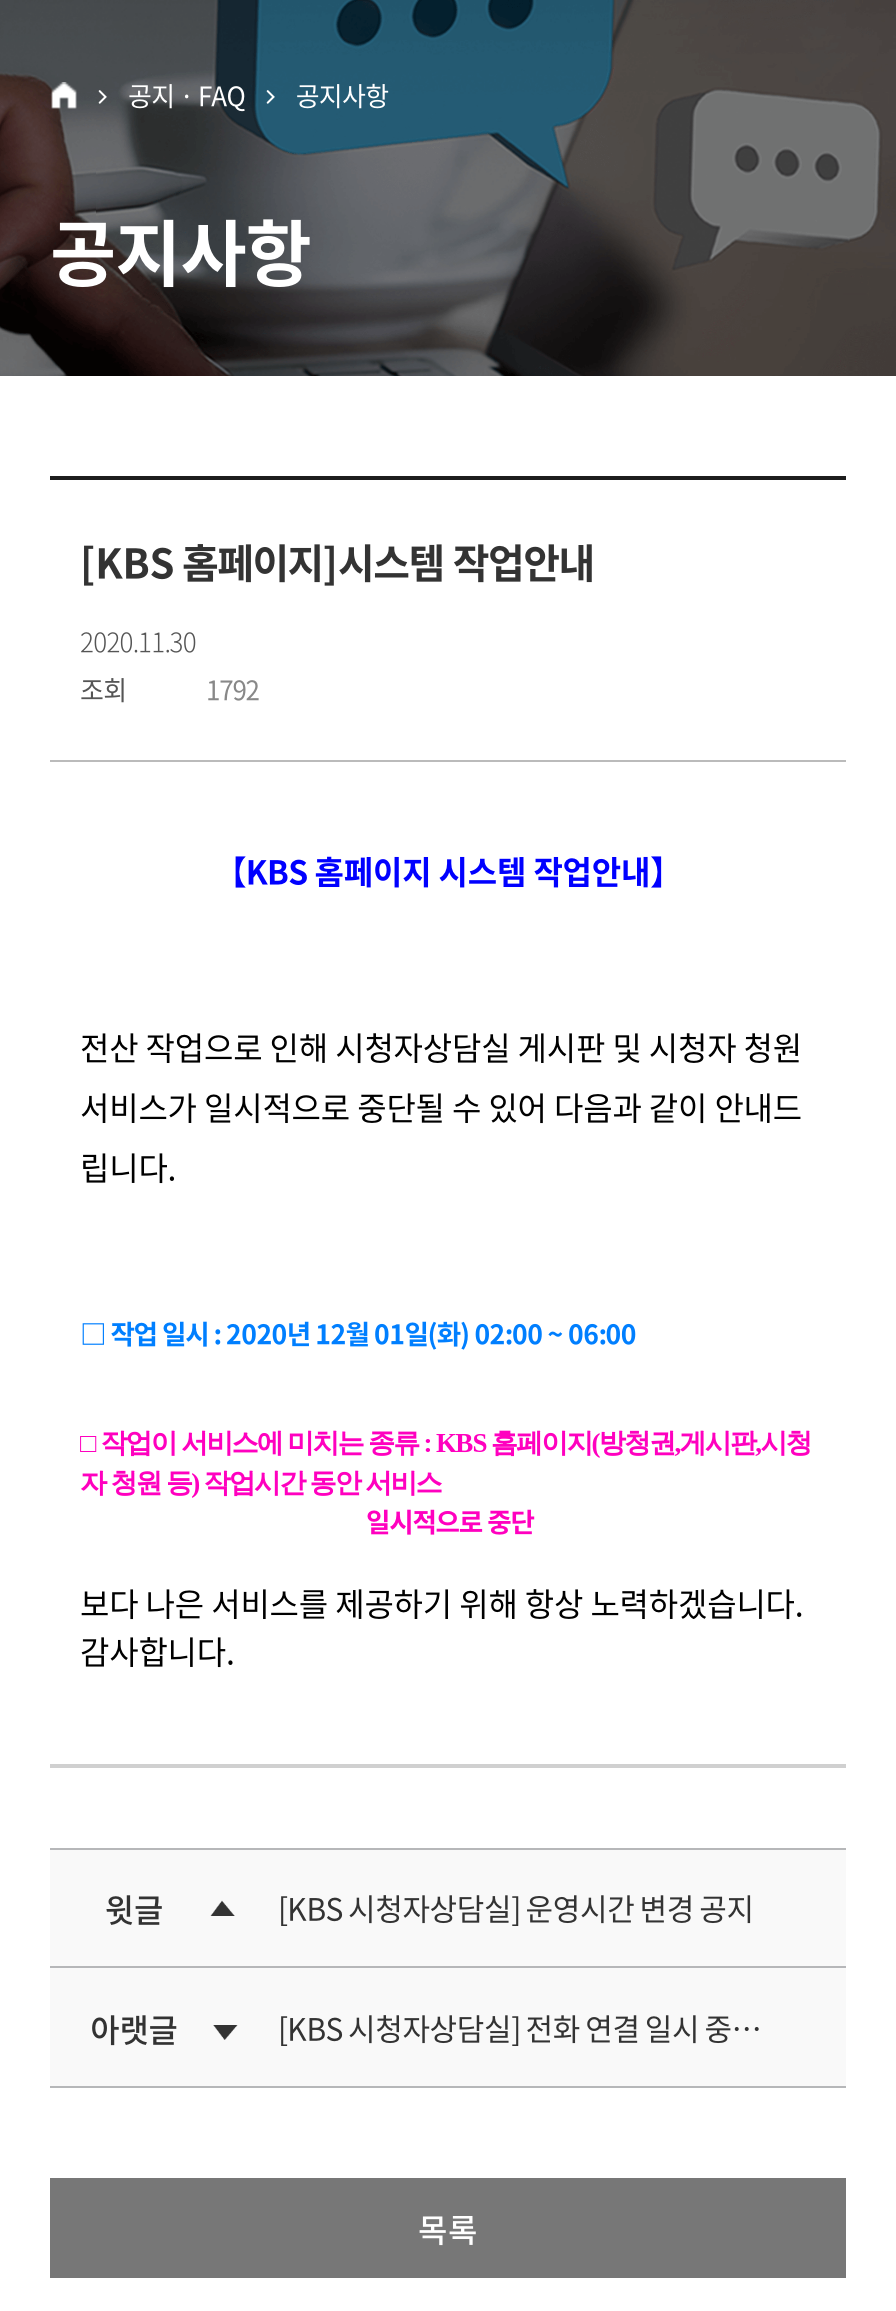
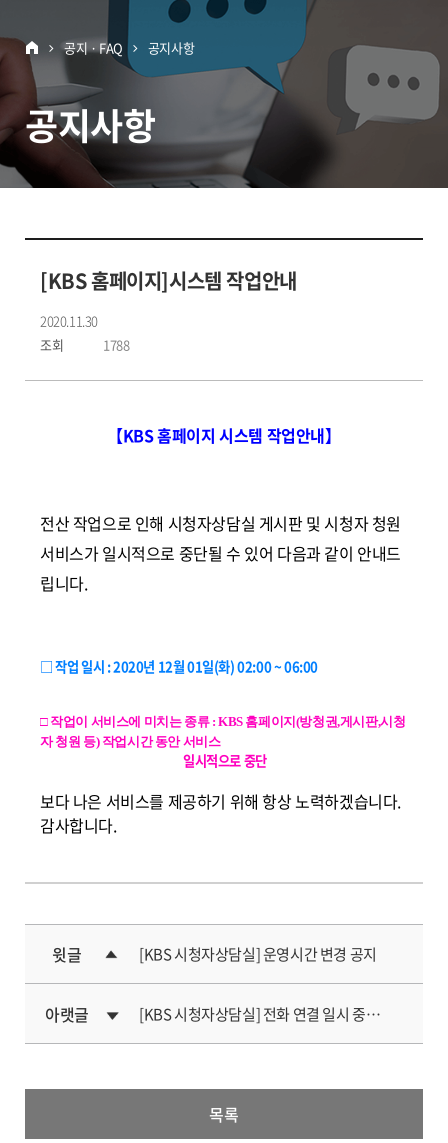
[206,670,259,708] 1792 -> [103,335,129,354] 1788

